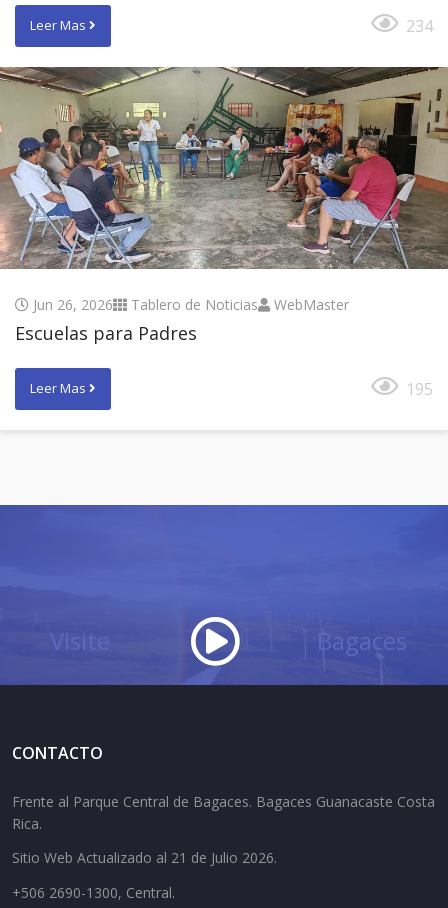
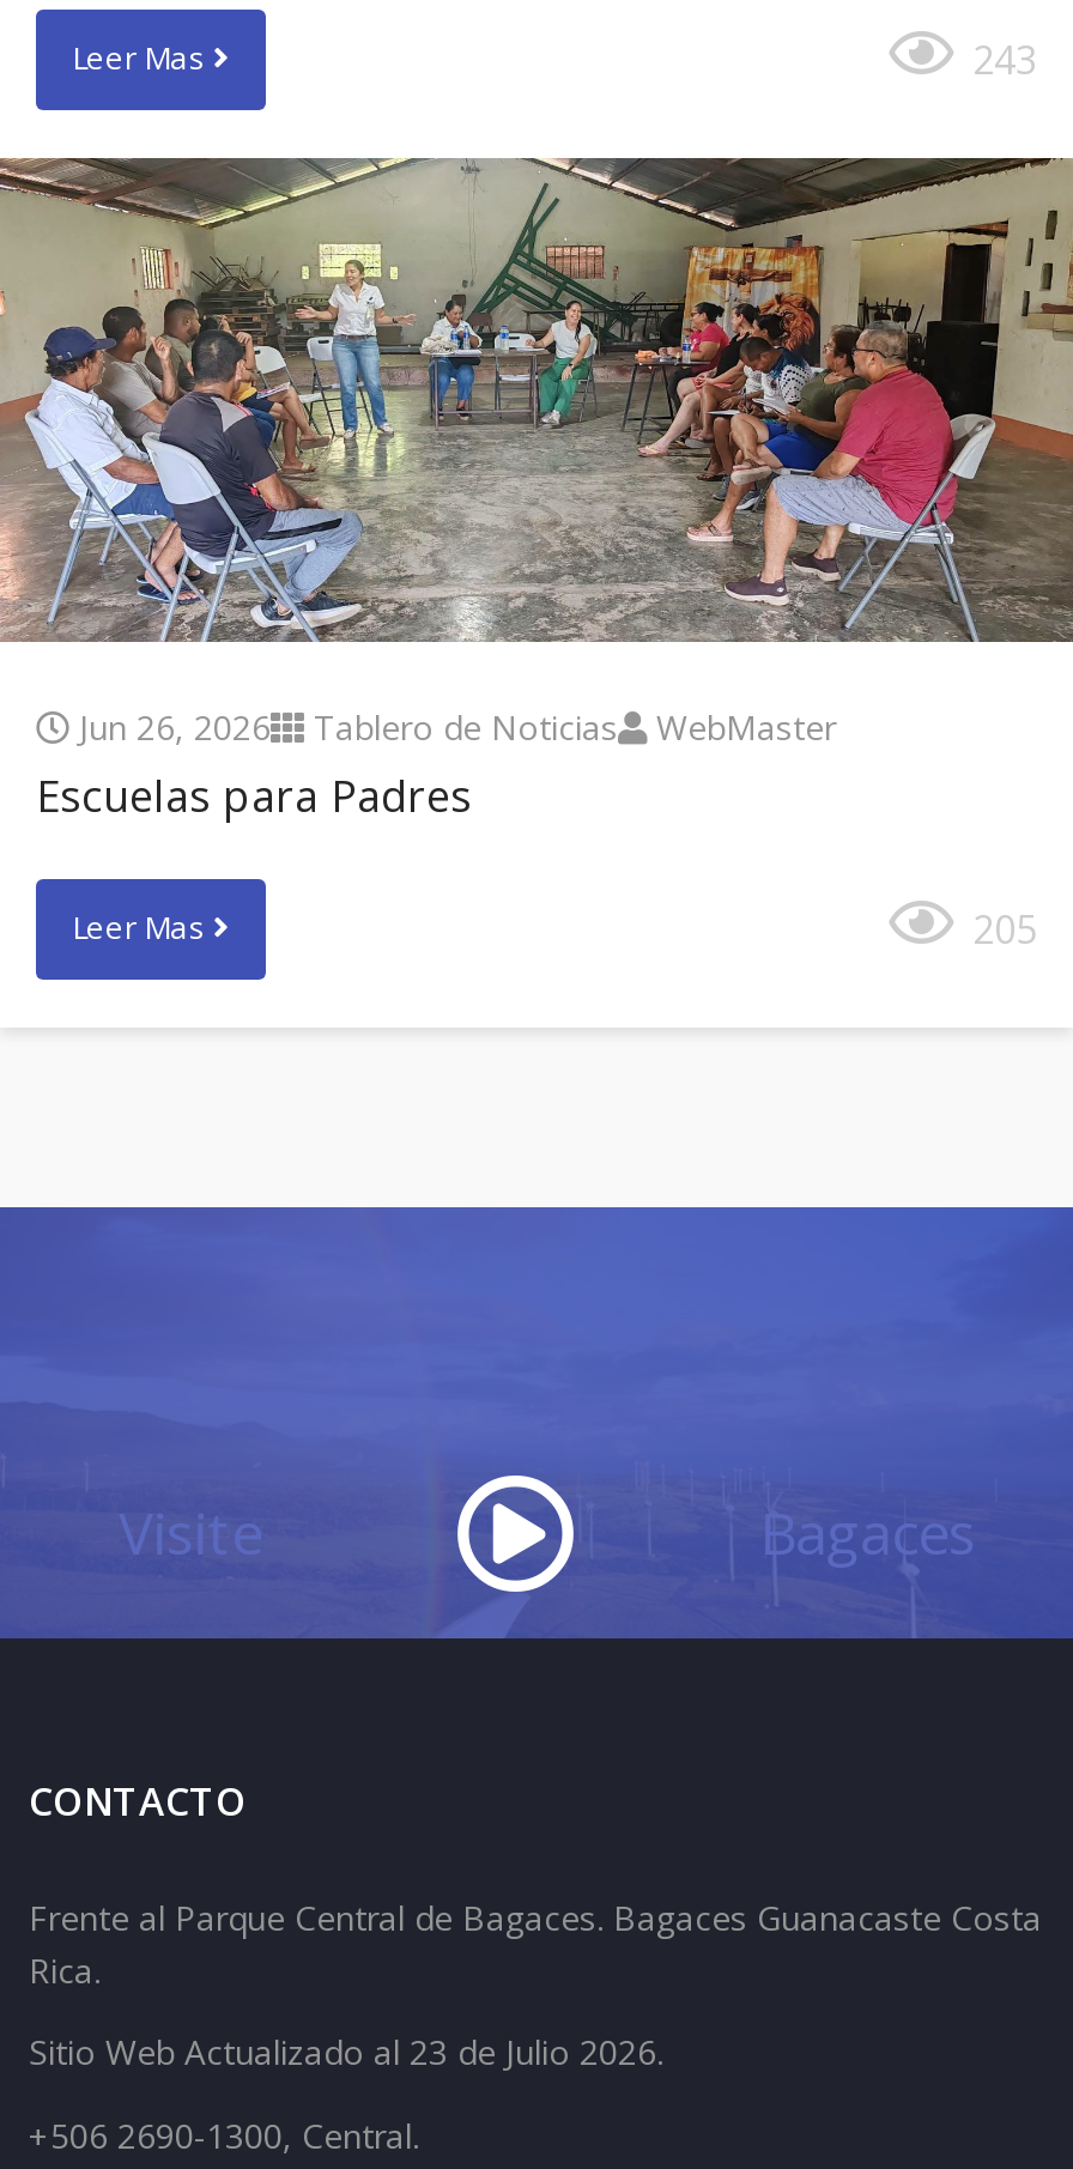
[406,15,433,37] 234 -> [972,33,1037,85] 243
[406,378,433,400] 195 -> [972,903,1037,955] 205
[12,848,277,867] Sitio Web Actualizado al 21 de Julio 2026. -> [29,2028,663,2074] Sitio Web Actualizado al 23 de Julio 2026.

